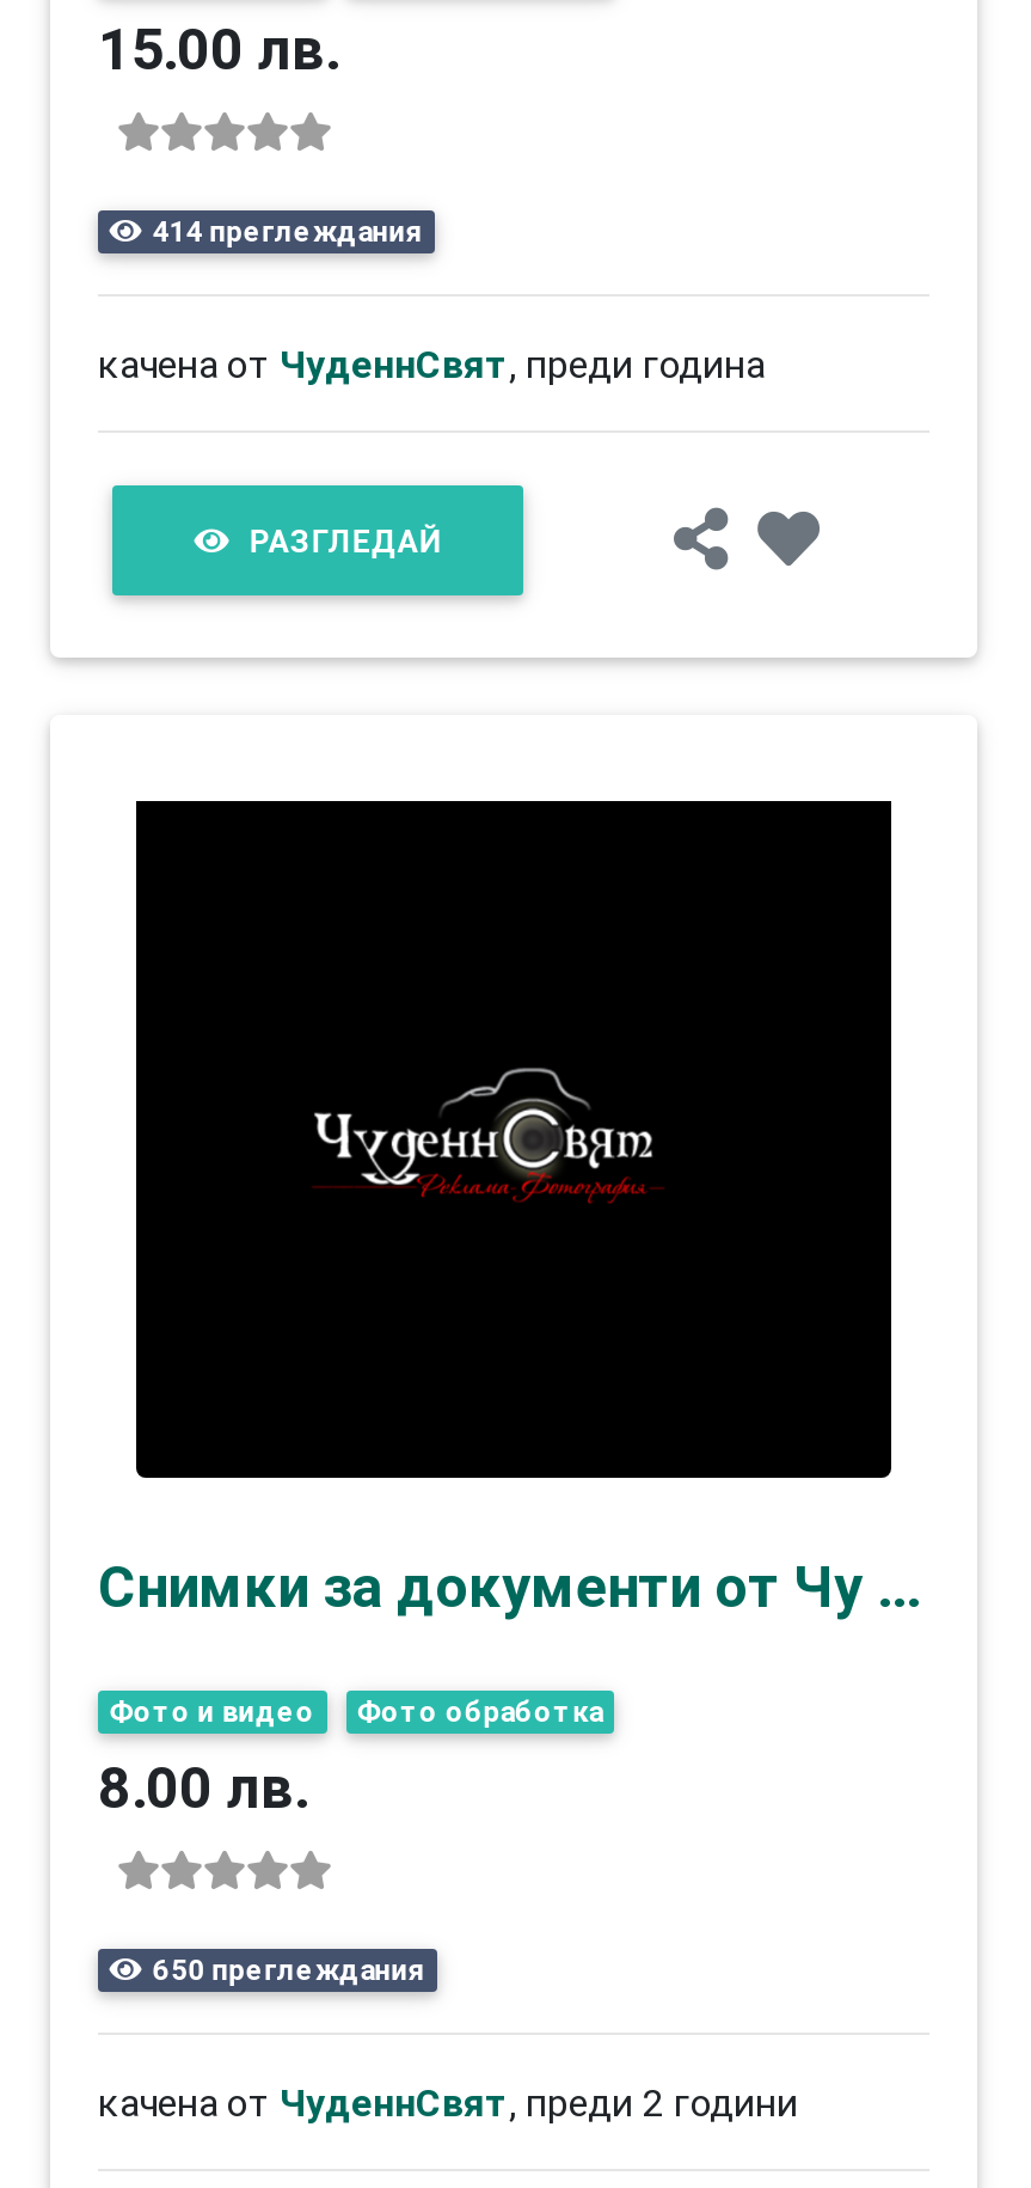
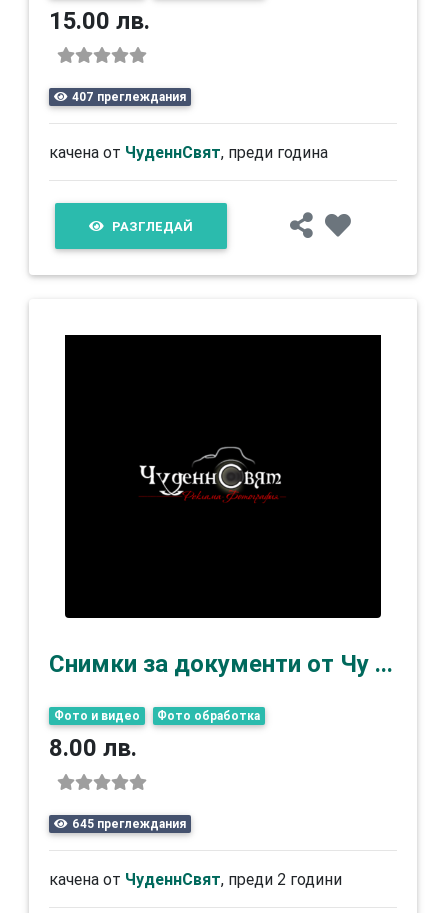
[152,214,422,249] 414 преглеждания -> [72,89,186,104] 407 преглеждания
[152,1950,425,1986] 650 преглеждания -> [72,815,186,830] 645 преглеждания

